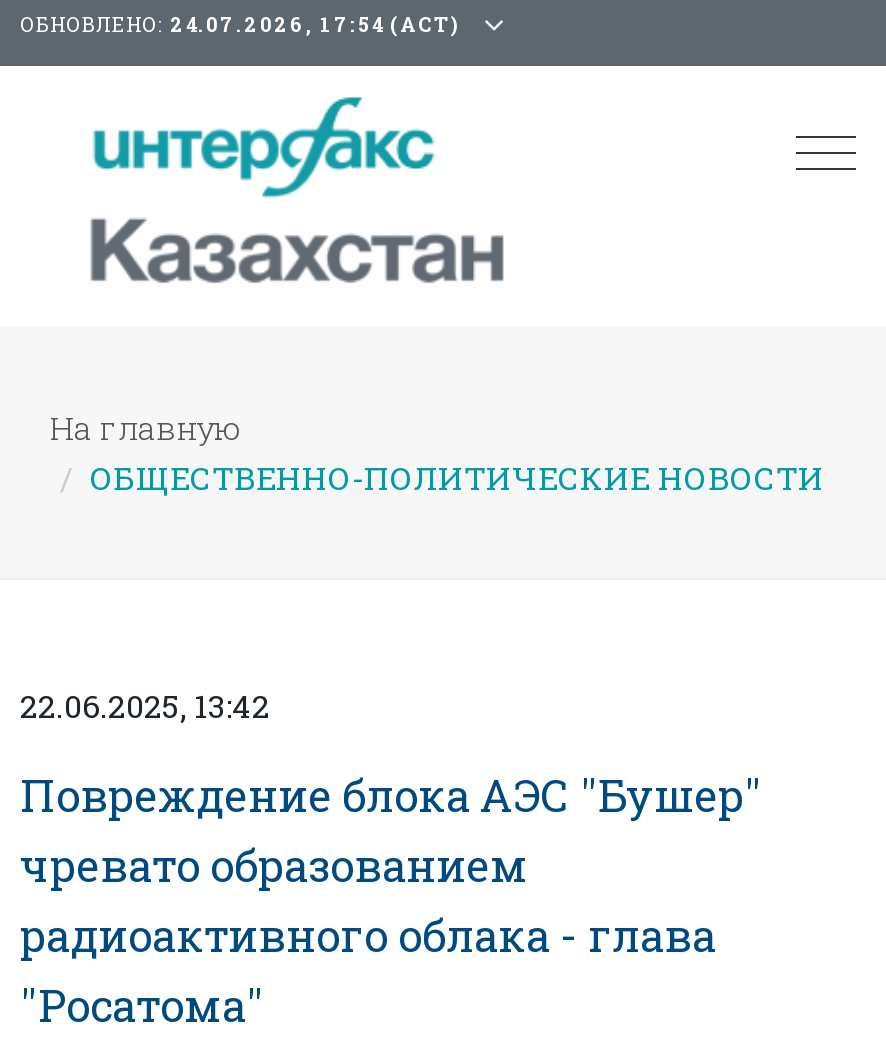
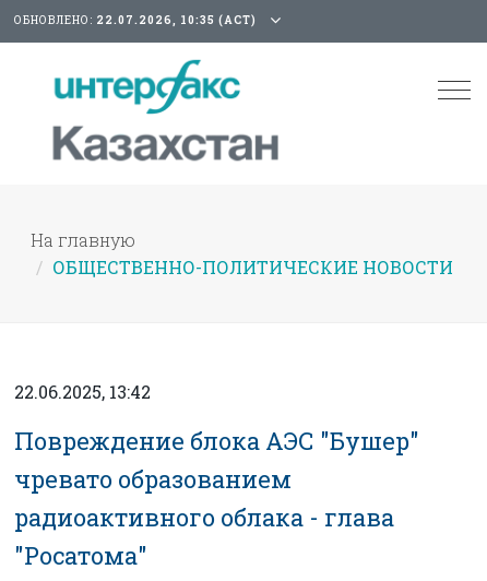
[20,12,460,38] ОБНОВЛЕНО: 24.07.2026, 17:54 (АСТ) -> [14,13,257,27] ОБНОВЛЕНО: 22.07.2026, 10:35 (АСТ)

